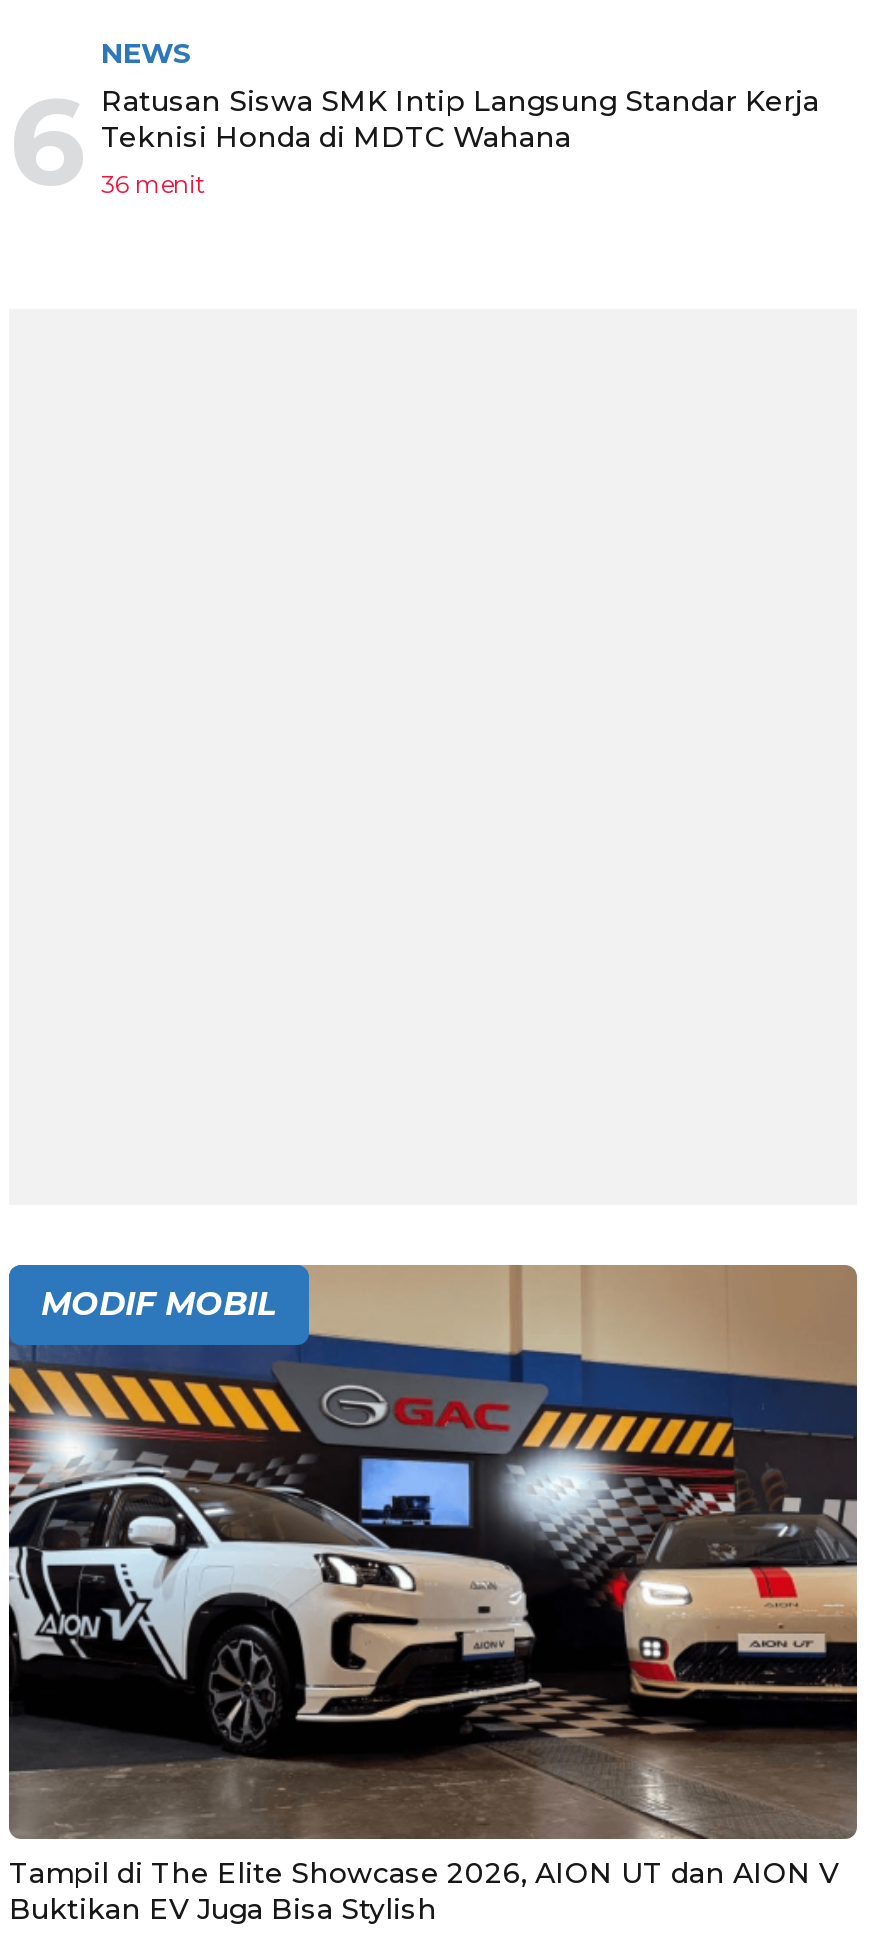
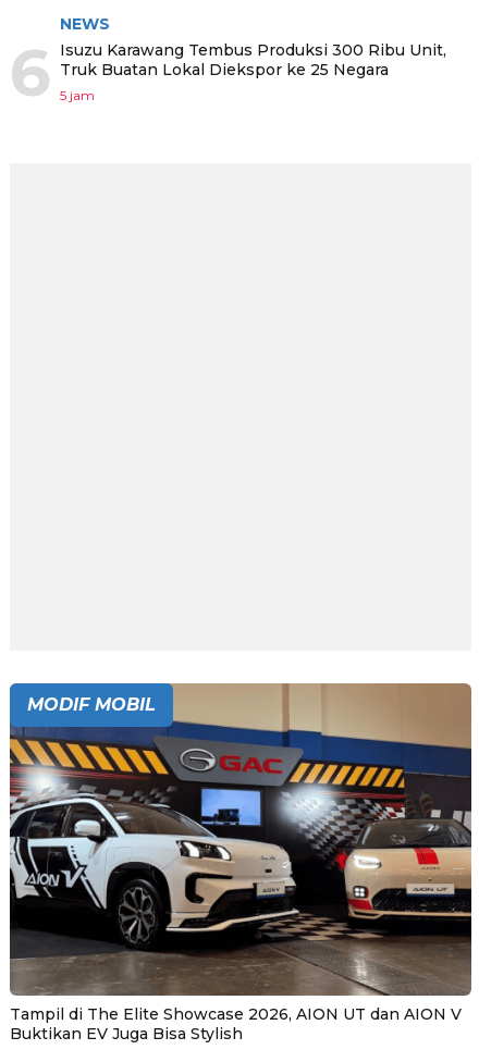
[101,84,819,200] Ratusan Siswa SMK Intip Langsung Standar Kerja | Teknisi Honda di MDTC Wahana | 36 menit -> [60,41,446,104] Isuzu Karawang Tembus Produksi 300 Ribu Unit, | Truk Buatan Lokal Diekspor ke 25 Negara | 5 jam

